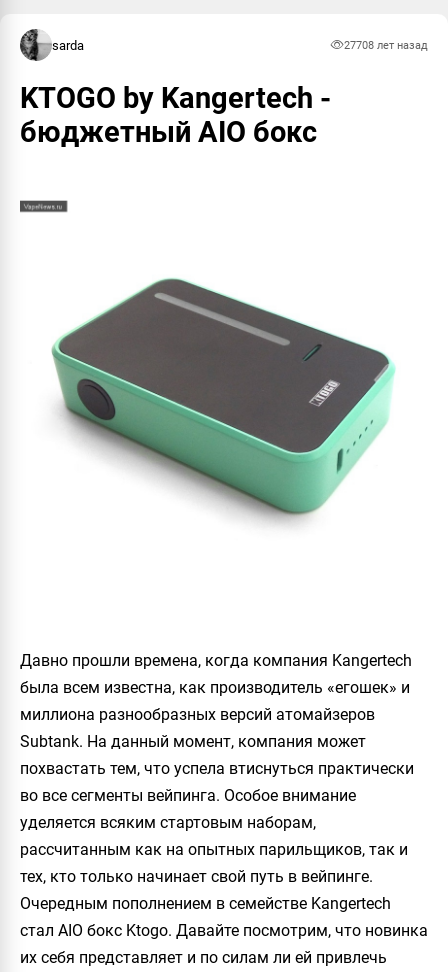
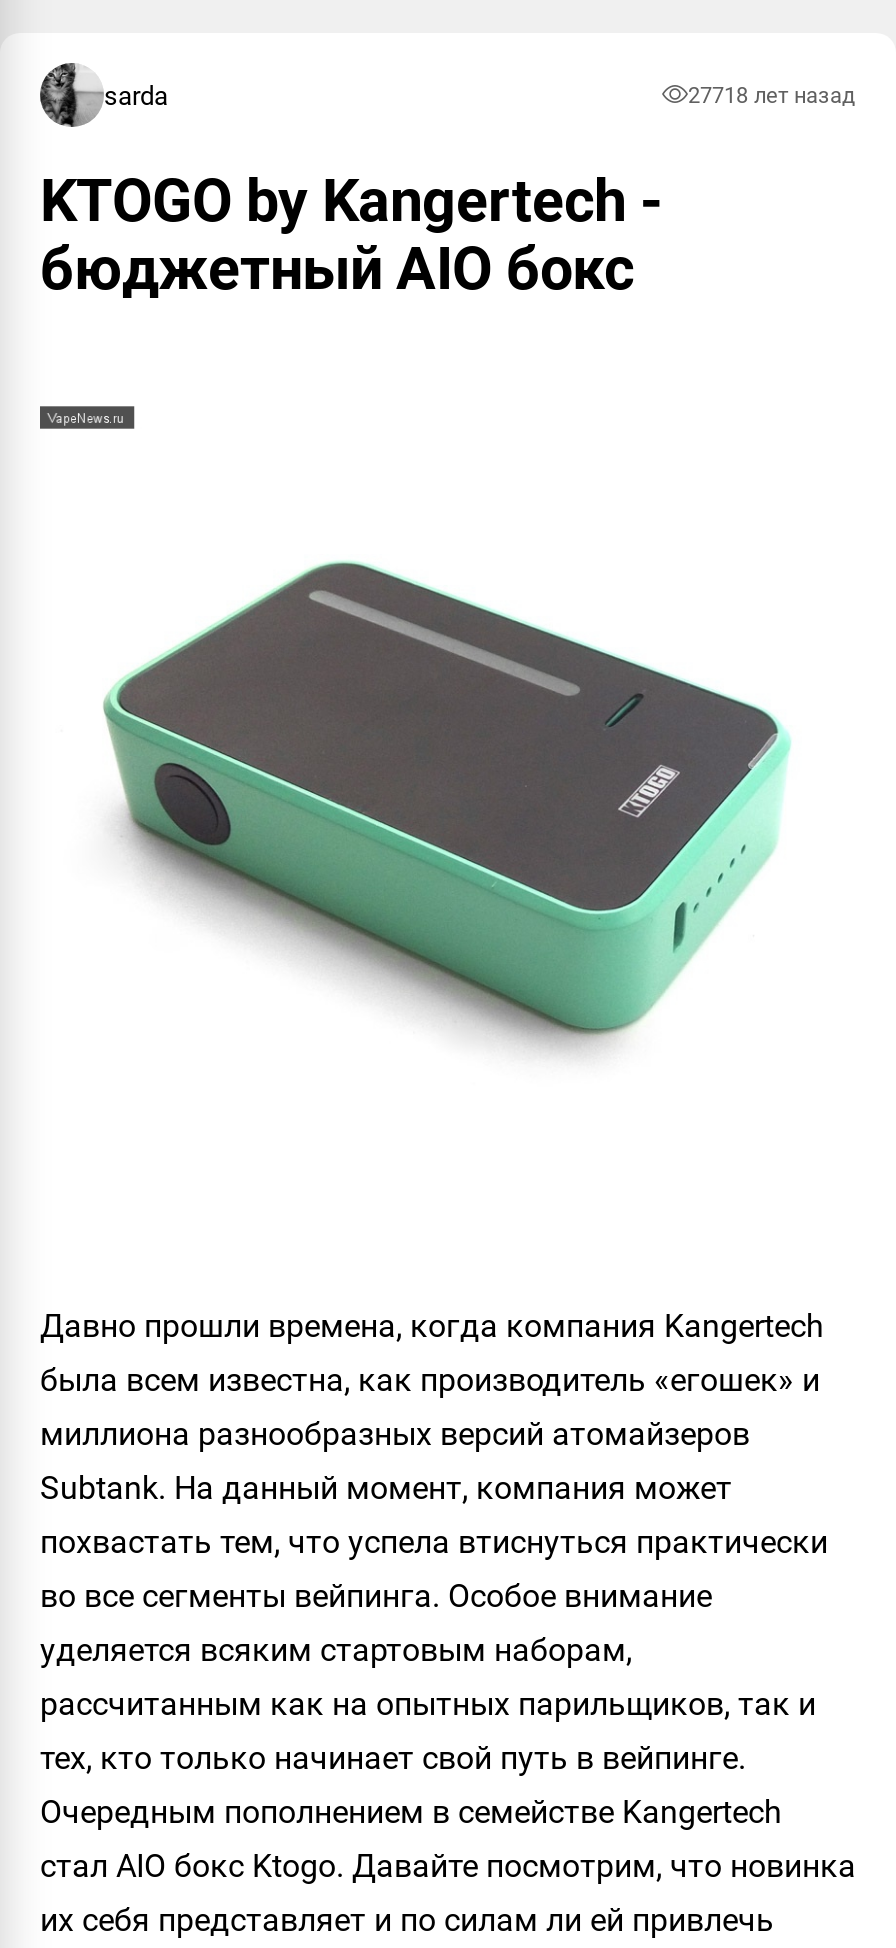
[344,38,428,51] 2770 8 лет назад -> [688,82,856,108] 2771 8 лет назад

